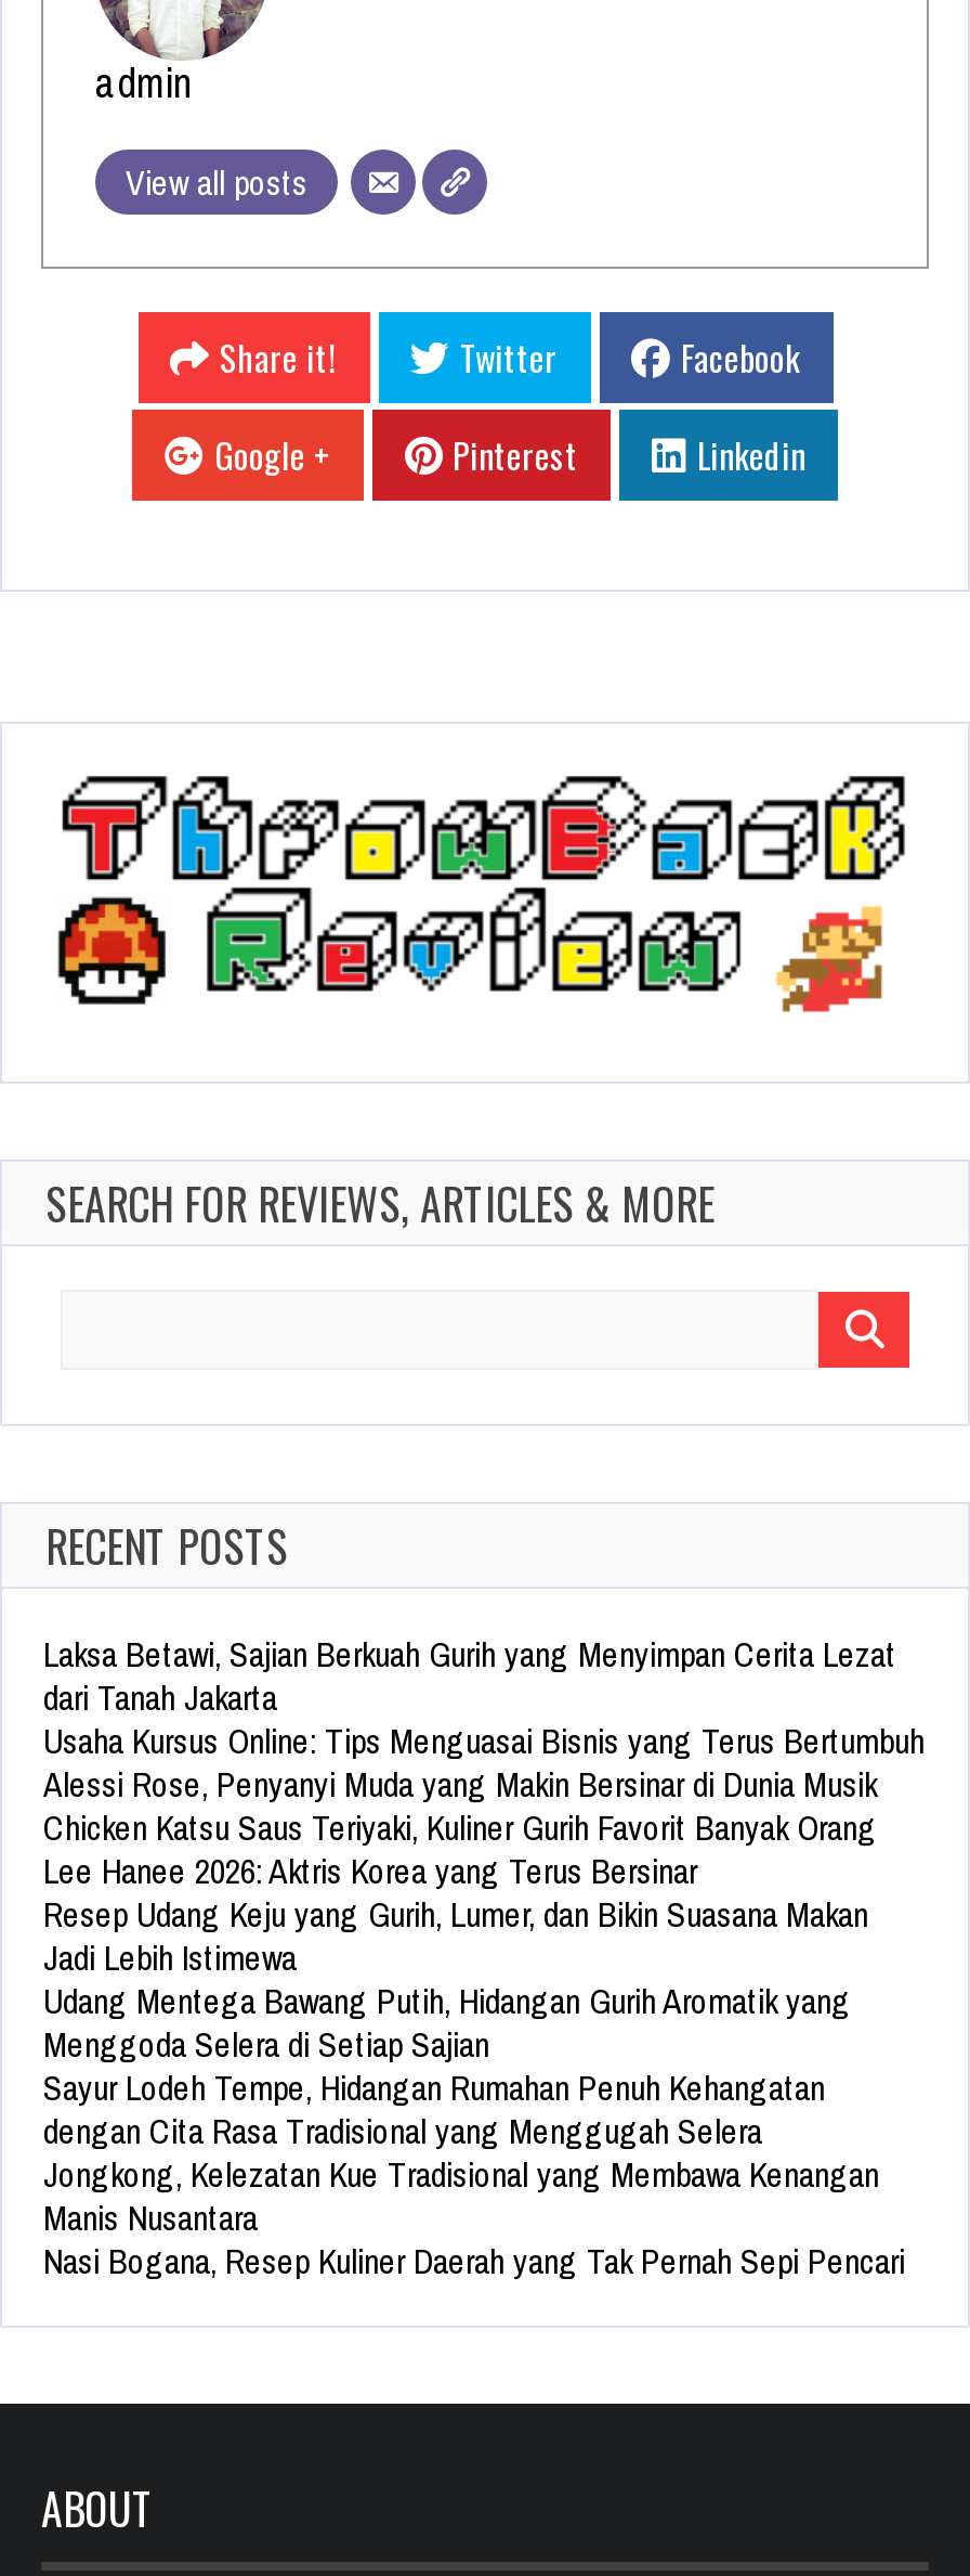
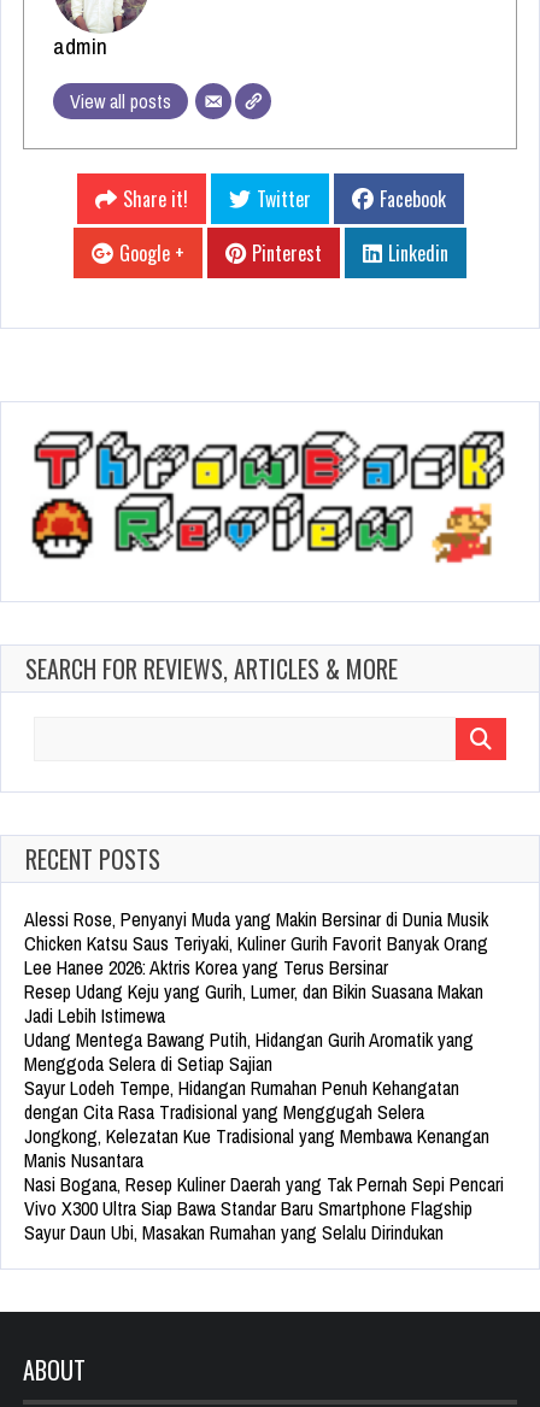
[43,1630,925,1765] Laksa Betawi, Sajian Berkuah Gurih yang Menyimpan Cerita Lezat | dari Tanah Jakarta | Usaha Kursus Online: Tips Menguasai Bisnis yang Terus Bertumbuh -> none
moved [43,1760,905,2285] -> [24,906,504,1198]: Alessi Rose, Penyanyi Muda yang Makin Bersinar di Dunia Musik | Chicken Katsu Saus Teriyaki, Kuliner Gurih Favorit Banyak Orang | Lee Hanee 2026: Aktris Korea yang Terus Bersinar | ... | Manis Nusantara | Nasi Bogana, Resep Kuliner Daerah yang Tak Pernah Sepi Pencari
none -> [24,1195,472,1246] Vivo X300 Ultra Siap Bawa Standar Baru Smartphone Flagship | Sayur Daun Ubi, Masakan Rumahan yang Selalu Dirindukan

